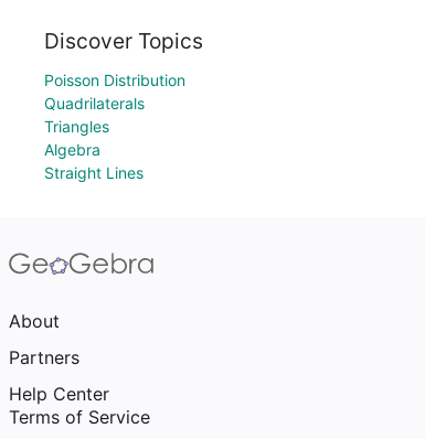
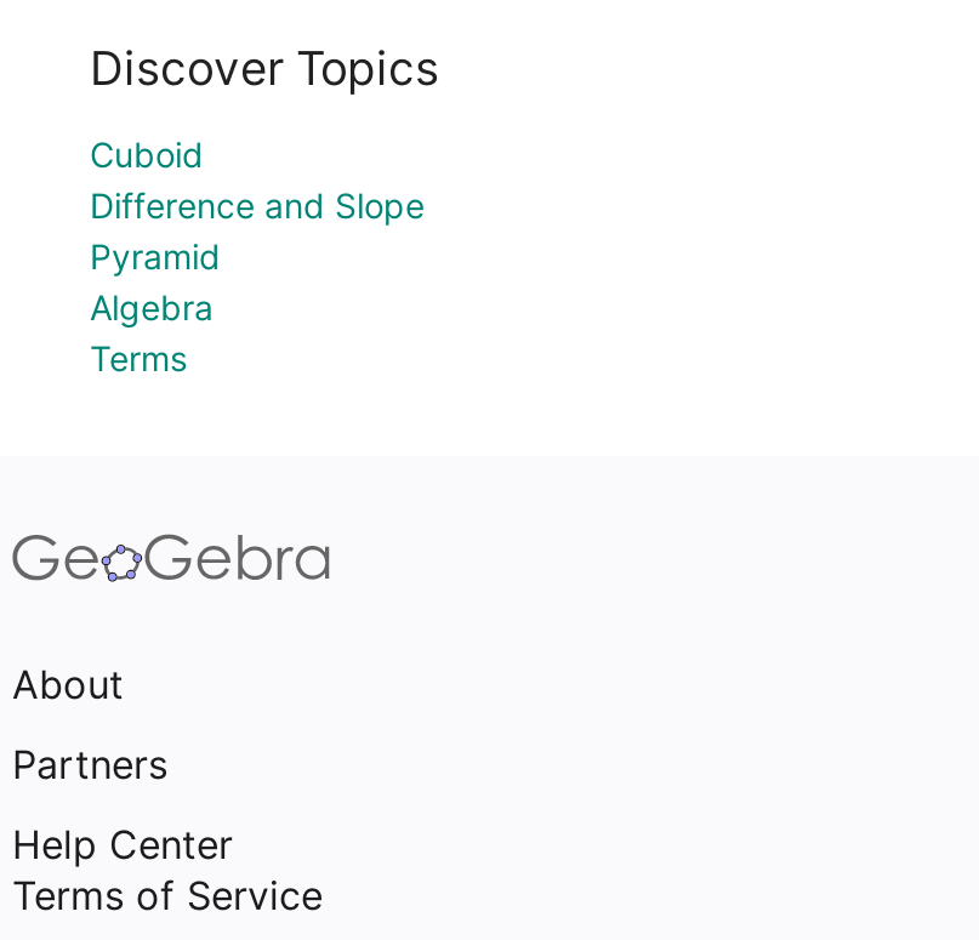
[44,71,185,136] Poisson Distribution | Quadrilaterals | Triangles -> [90,133,425,277] Cuboid | Difference and Slope | Pyramid
[44,163,144,182] Straight Lines -> [90,337,187,378] Terms

